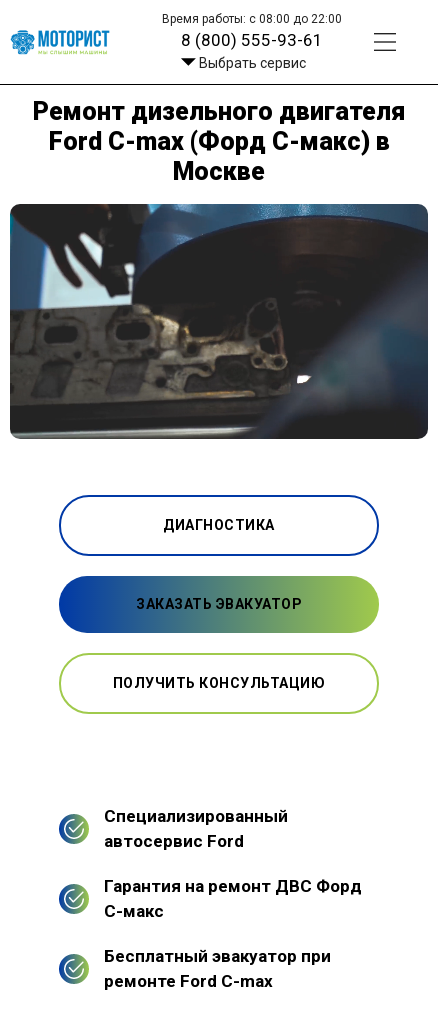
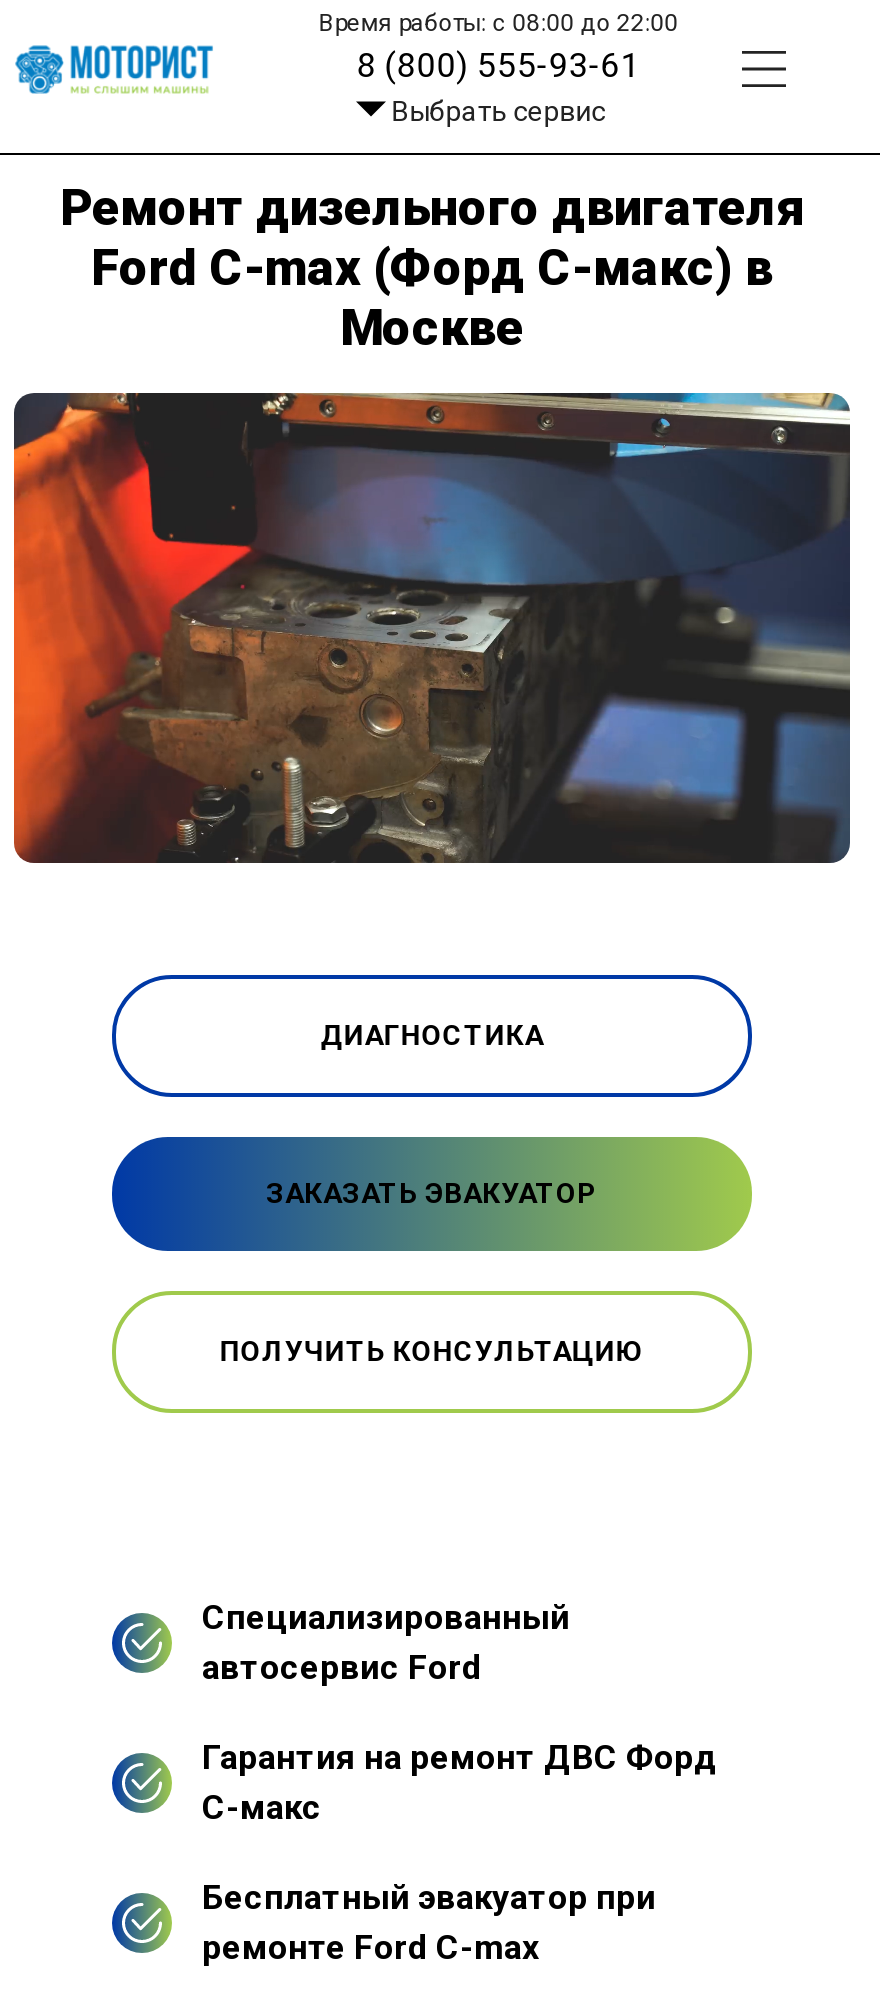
[9,203,429,439] [image] -> [12,391,852,863] [image]

